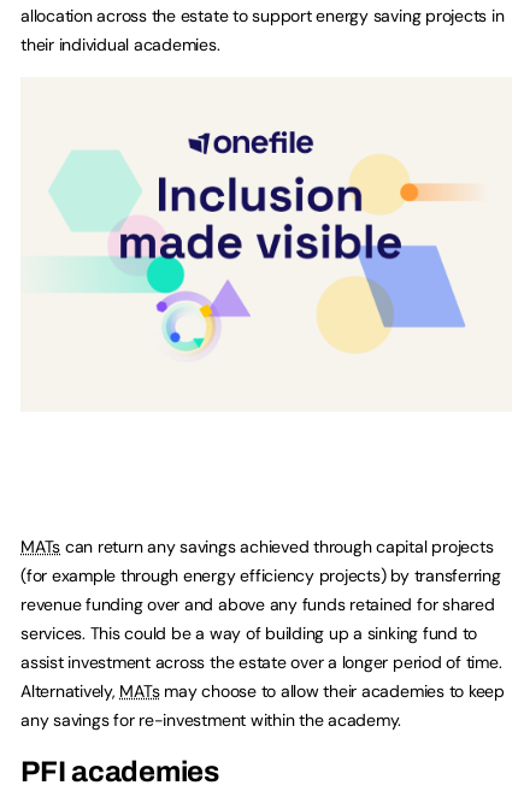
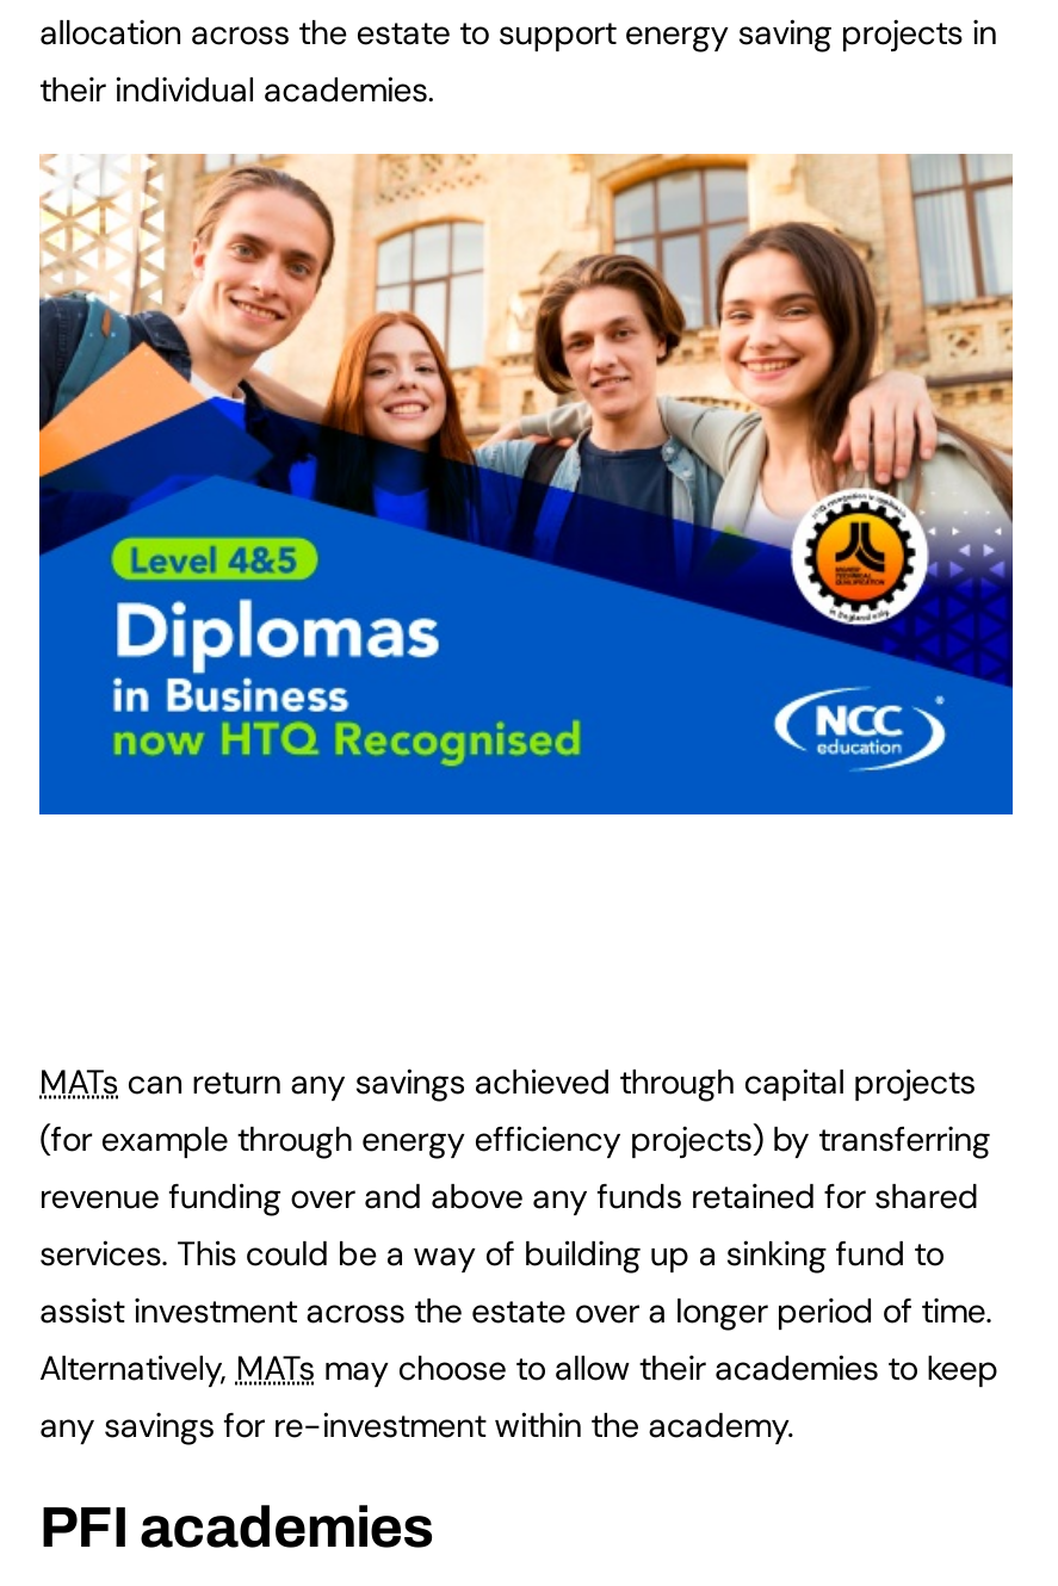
[20,78,512,412] [image] -> [37,153,1015,818] [image]

